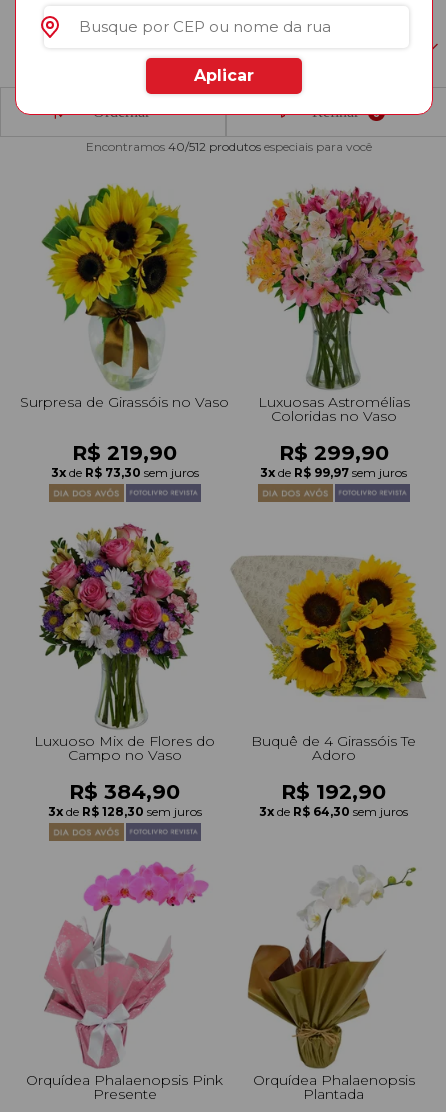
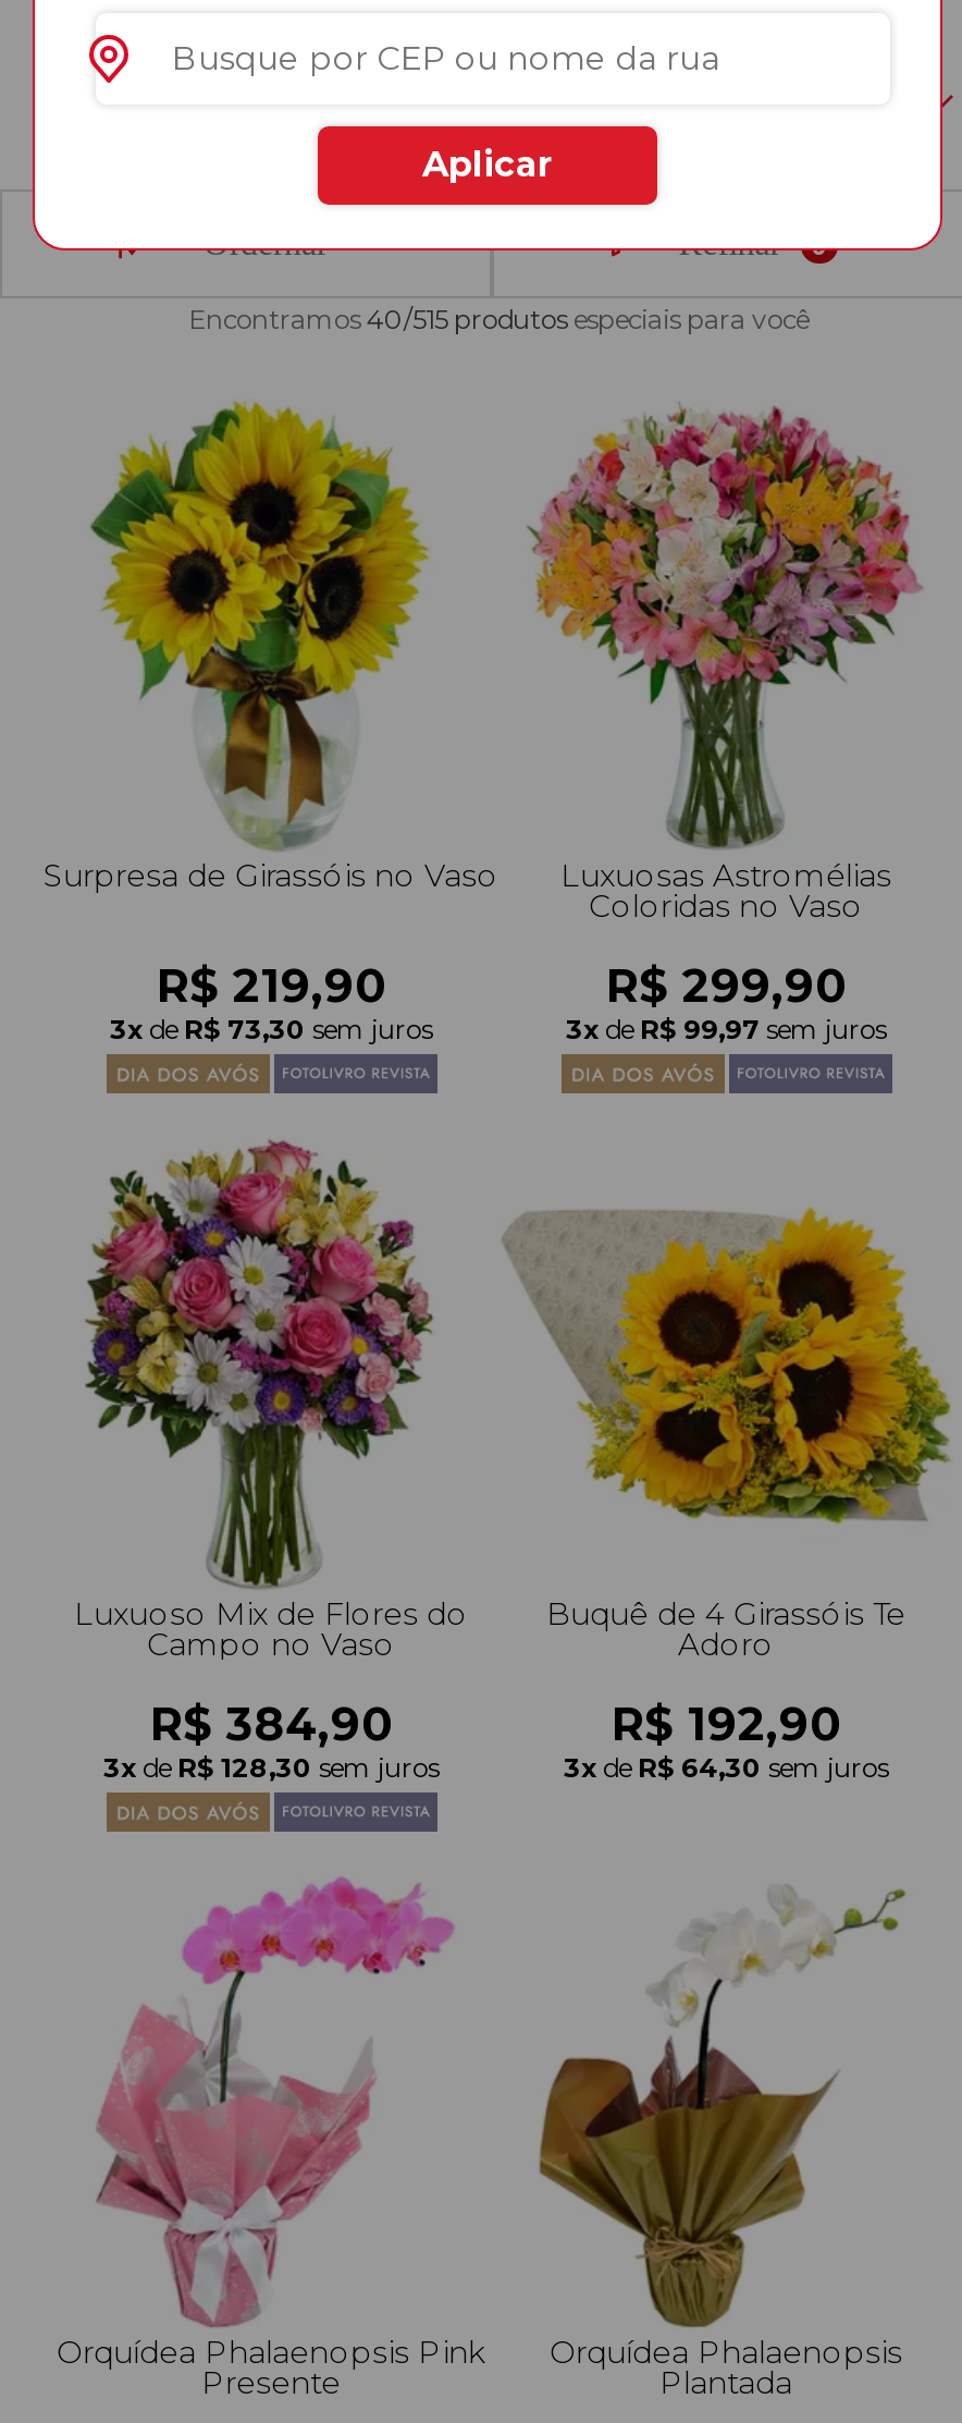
[86,139,372,154] Encontramos40/512 produtos especiais para você -> [188,302,809,335] Encontramos40/515 produtos especiais para você

